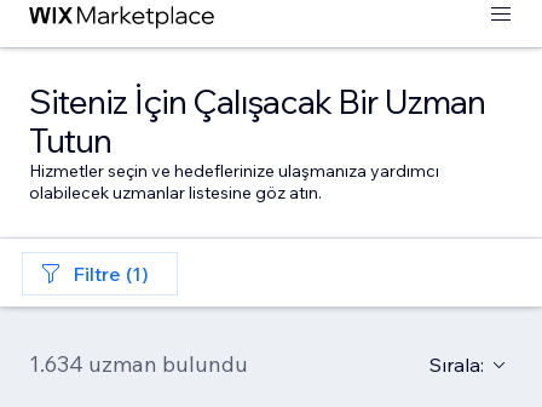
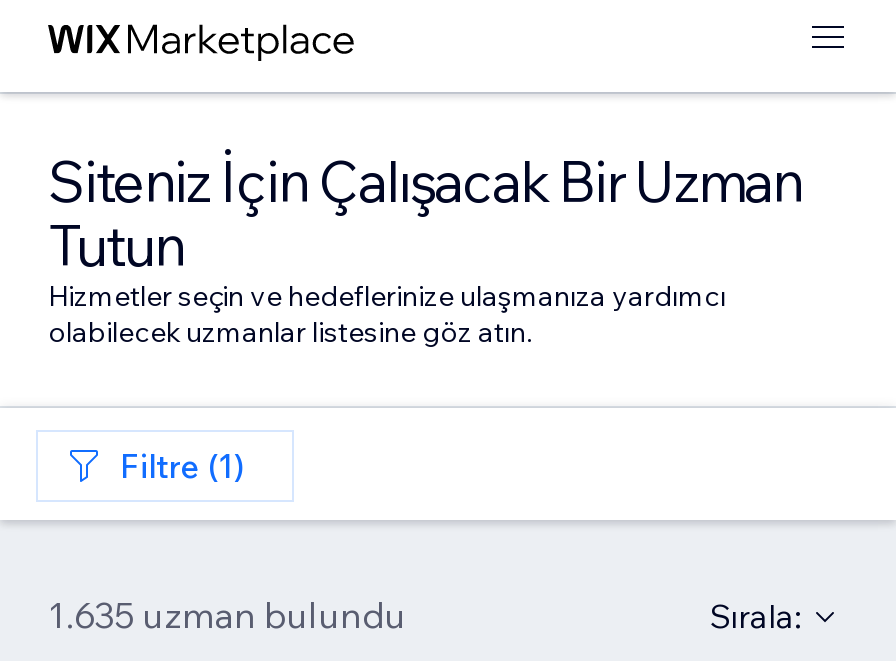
[29,350,248,378] 1.634 uzman bulundu -> [48,592,406,638] 1.635 uzman bulundu

